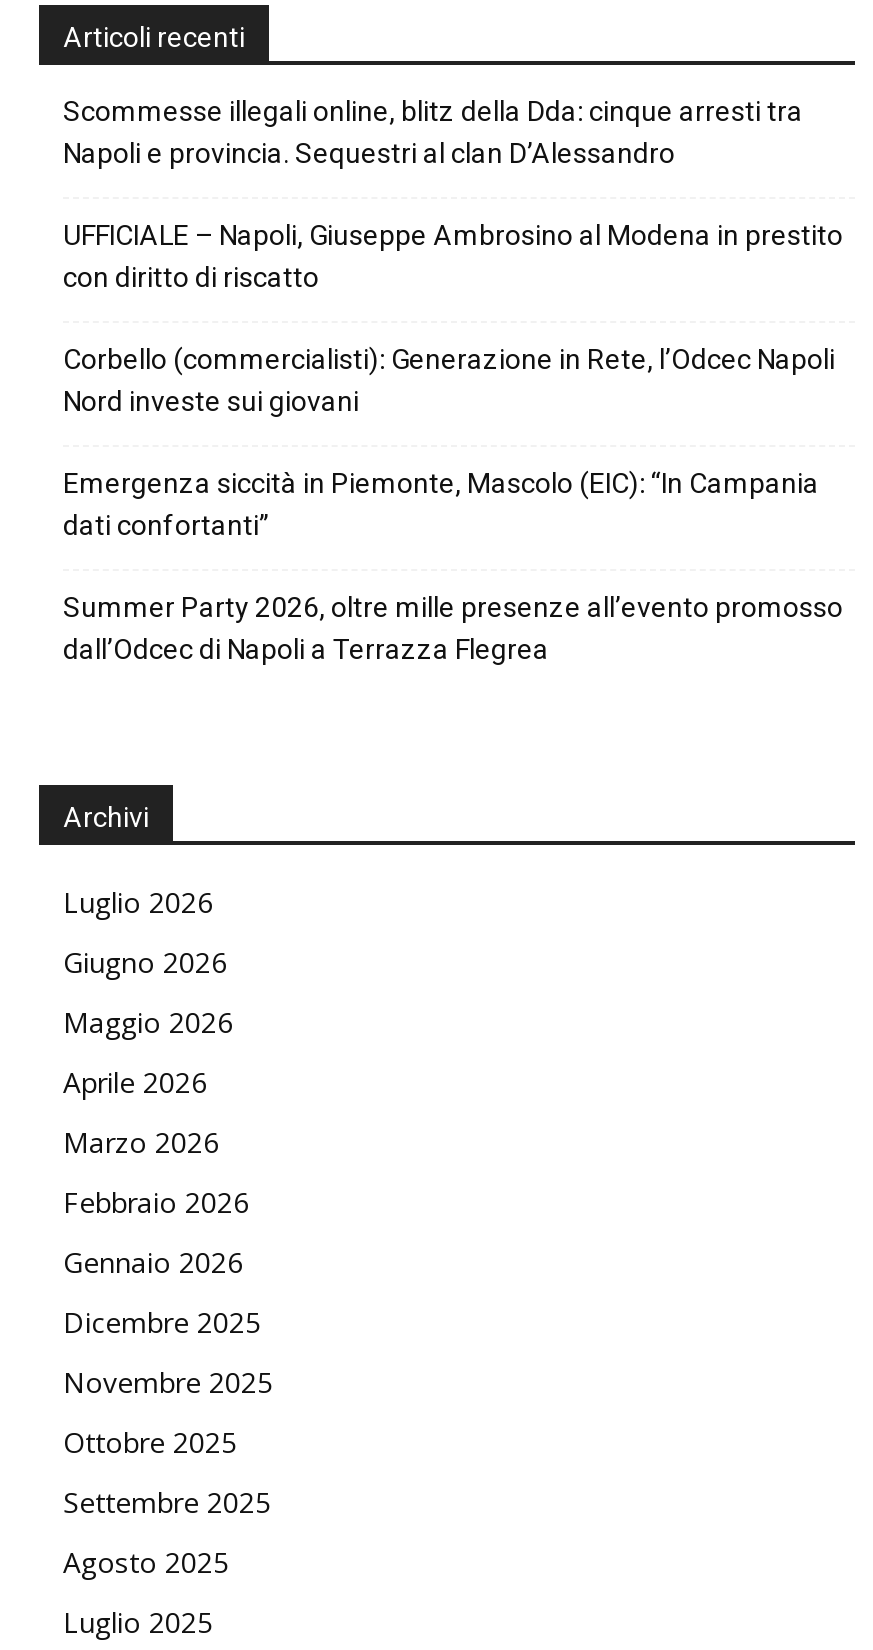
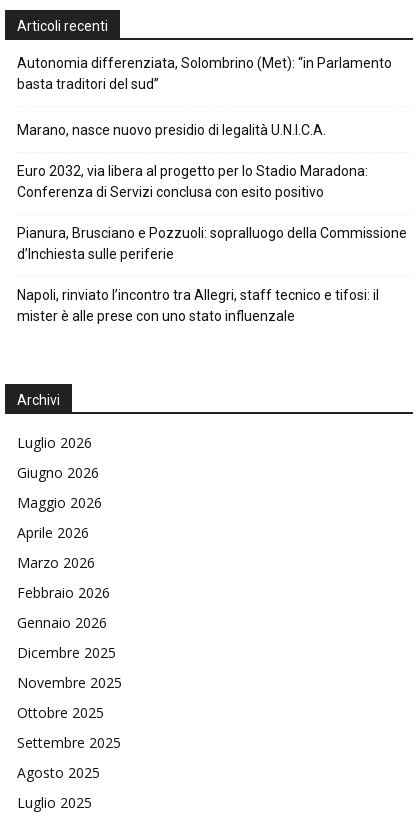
[63,94,803,168] Scommesse illegali online, blitz della Dda: cinque arresti tra | Napoli e provincia. Sequestri al clan D’Alessandro -> [17,55,392,92] Autonomia differenziata, Solombrino (Met): “in Parlamento | basta traditori del sud”
[63,218,843,292] UFFICIALE – Napoli, Giuseppe Ambrosino al Modena in prestito | con diritto di riscatto -> [17,122,326,138] Marano, nasce nuovo presidio di legalità U.N.I.C.A.
[63,342,835,416] Corbello (commercialisti): Generazione in Rete, l’Odcec Napoli | Nord investe sui giovani -> [17,163,368,200] Euro 2032, via libera al progetto per lo Stadio Maradona: | Conferenza di Servizi conclusa con esito positivo
[63,466,819,540] Emergenza siccità in Piemonte, Mascolo (EIC): “In Campania | dati confortanti” -> [17,225,407,262] Pianura, Brusciano e Pozzuoli: sopralluogo della Commissione | d’Inchiesta sulle periferie
[63,590,843,664] Summer Party 2026, oltre mille presenze all’evento promosso | dall’Odcec di Napoli a Terrazza Flegrea -> [17,287,379,324] Napoli, rinviato l’incontro tra Allegri, staff tecnico e tifosi: il | mister è alle prese con uno stato influenzale

